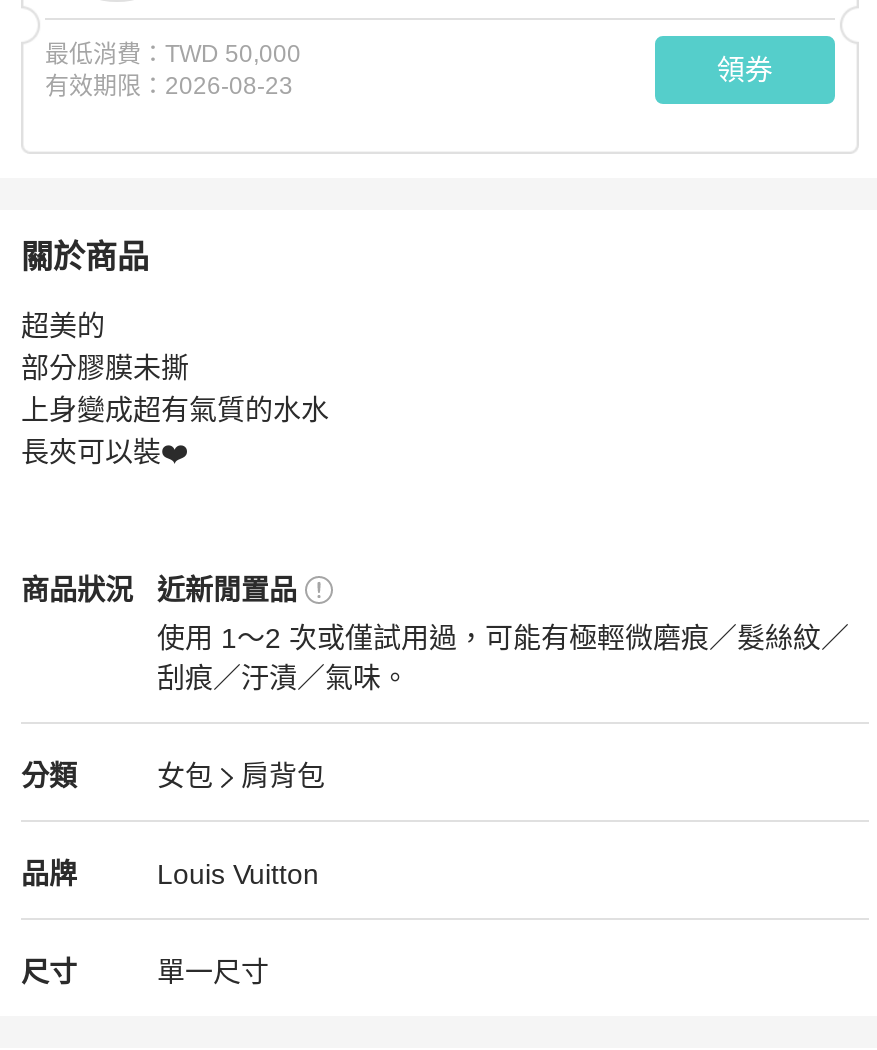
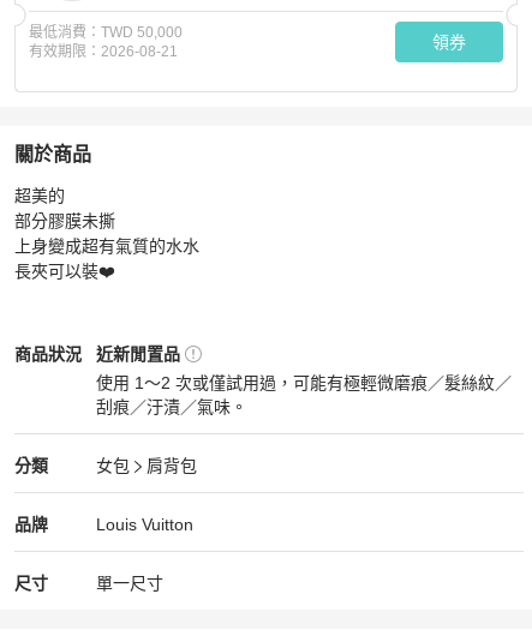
[45,71,293,99] 有效期限：2026-08-23 -> [29,43,178,60] 有效期限：2026-08-21

